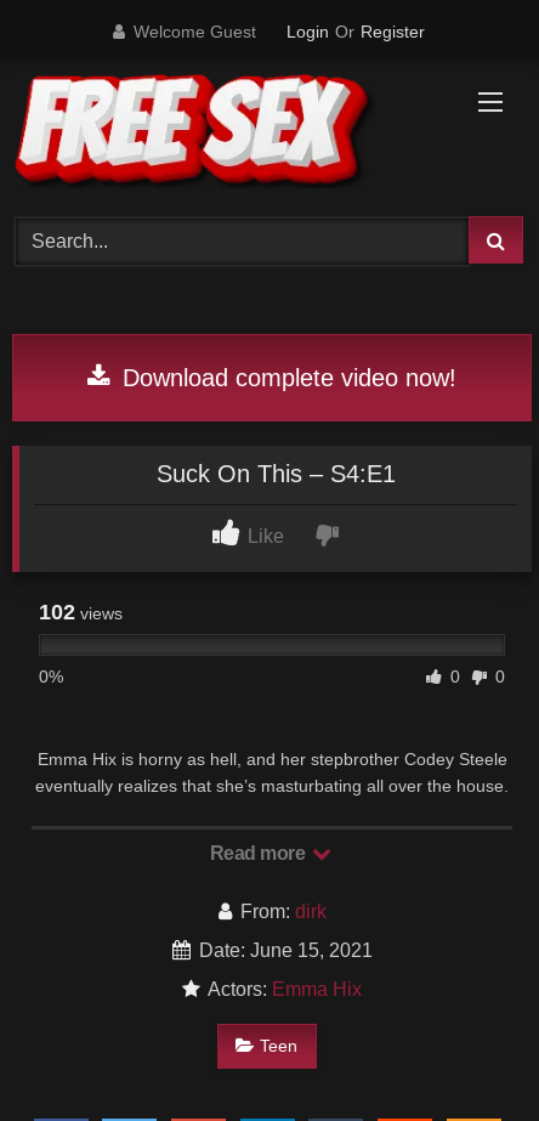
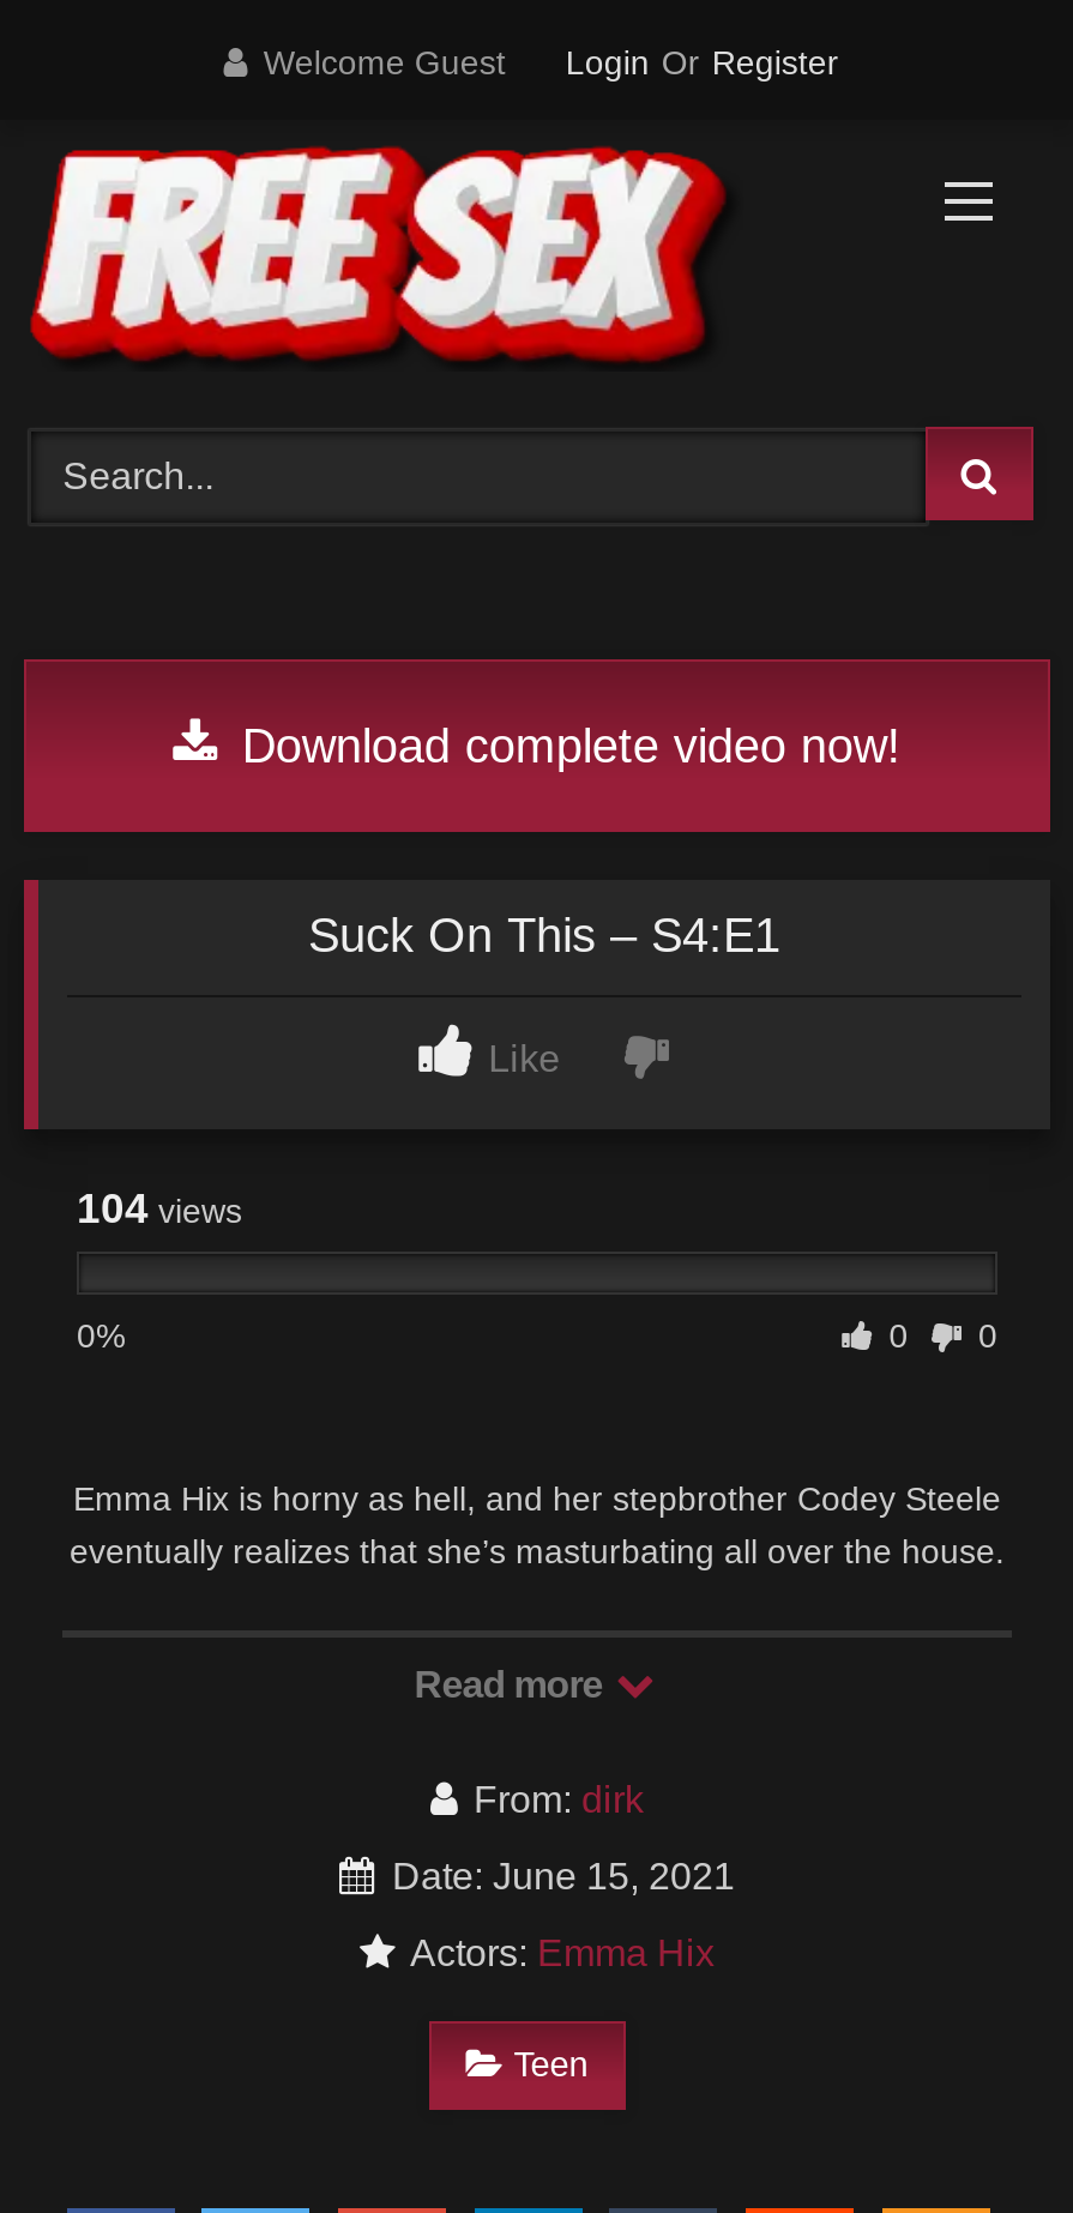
[39,600,123,624] 102 views -> [77,1184,242,1232] 104 views

